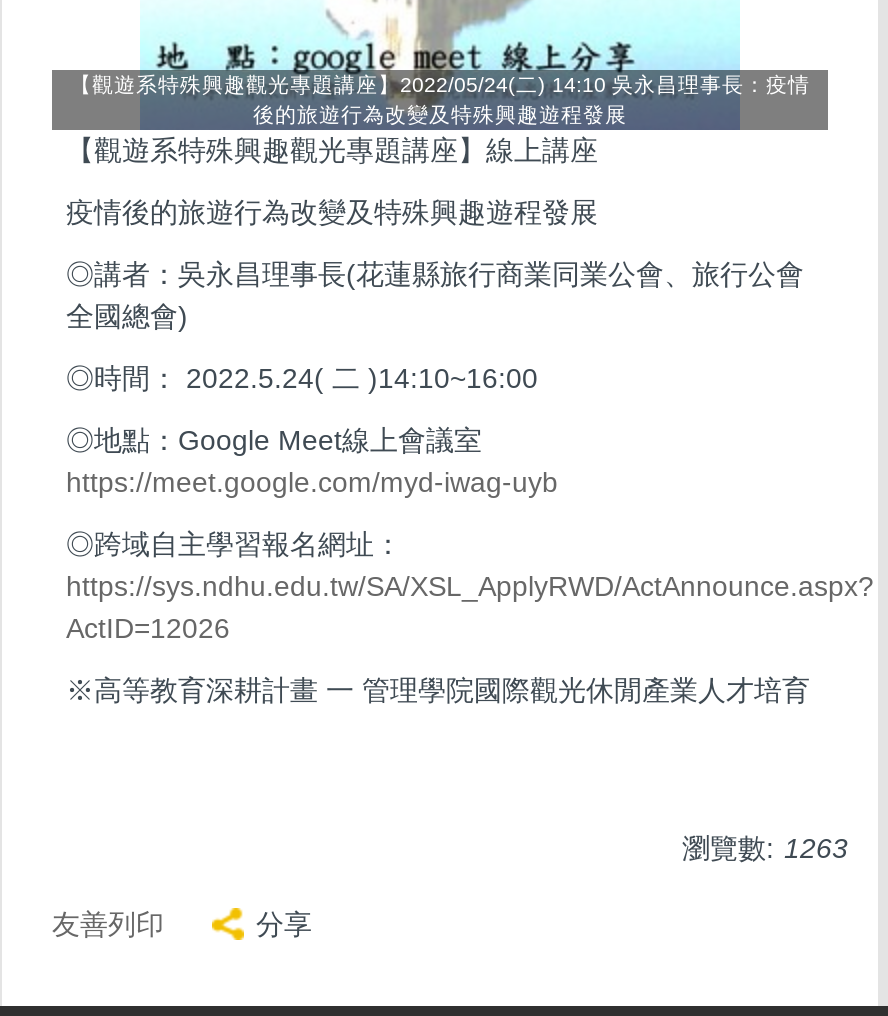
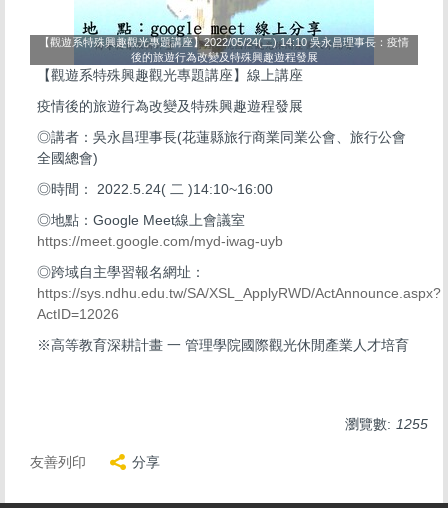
[682,832,848,864] 瀏覽數: 1263 -> [345,416,428,432] 瀏覽數: 1255

